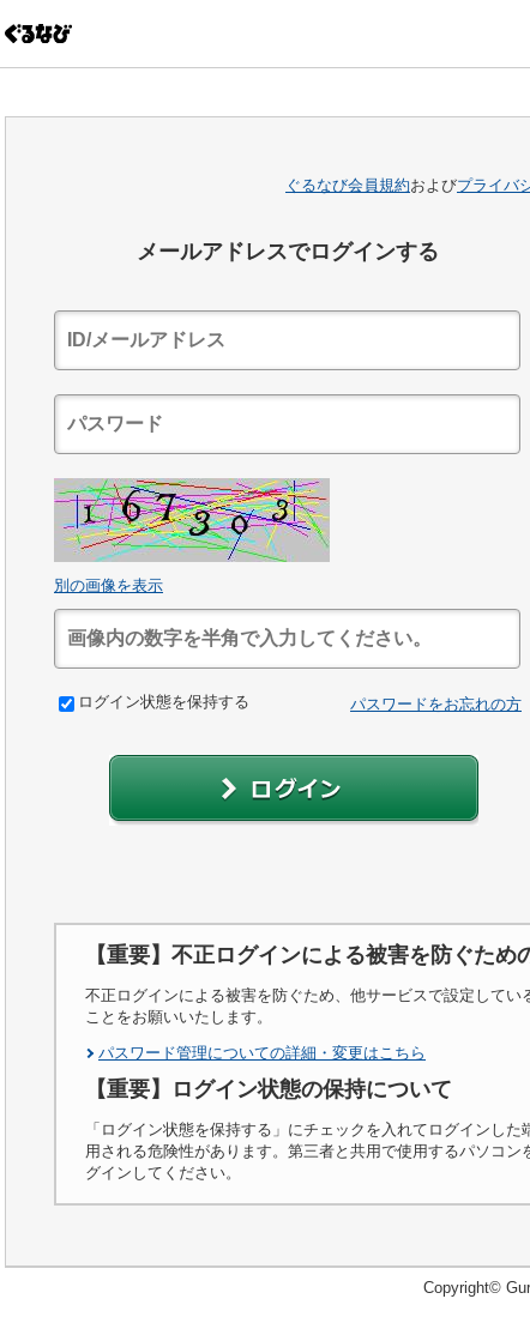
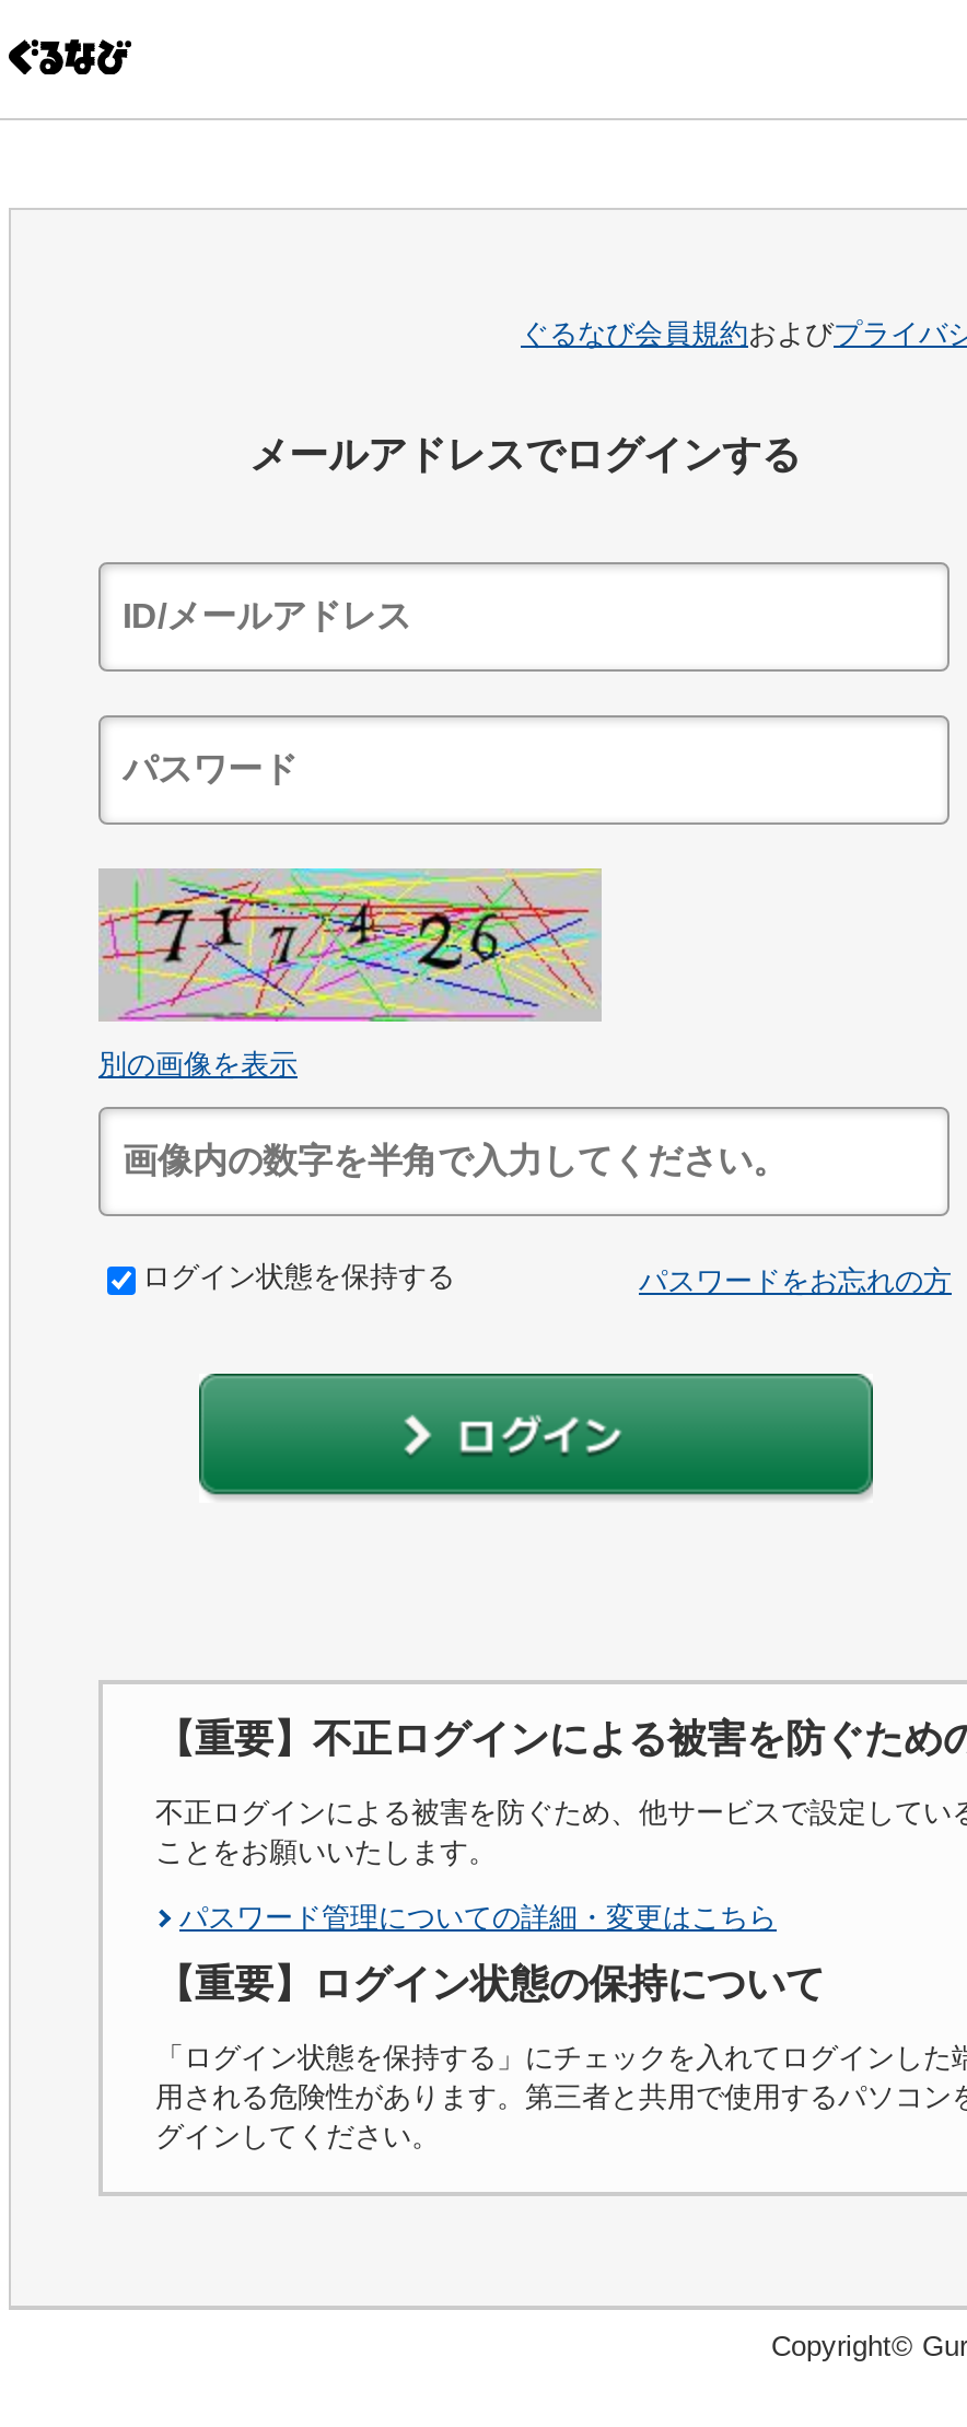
[54,478,329,562] [image] -> [98,866,597,1024] [image]

